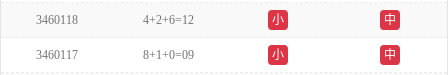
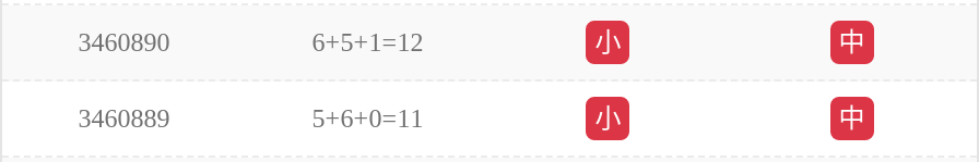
[36,13,78,27] 3460118 -> [78,27,170,58] 3460890
[143,13,194,27] 4+2+6=12 -> [312,27,424,58] 6+5+1=12
[36,48,78,62] 3460117 -> [78,103,170,134] 3460889
[143,48,194,62] 8+1+0=09 -> [312,103,424,134] 5+6+0=11

